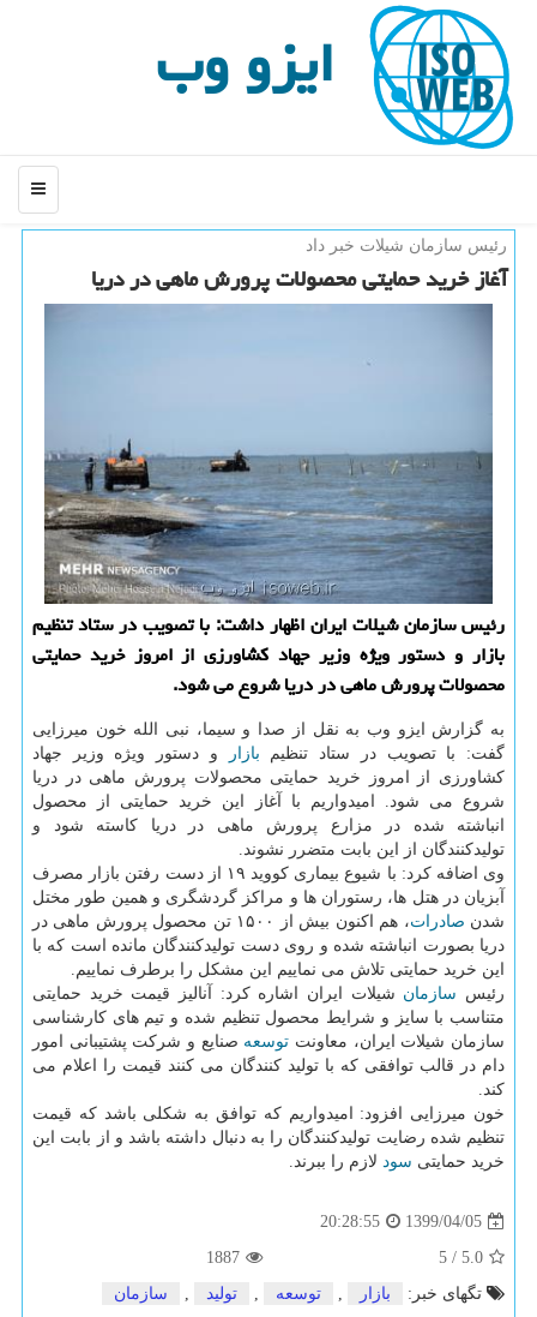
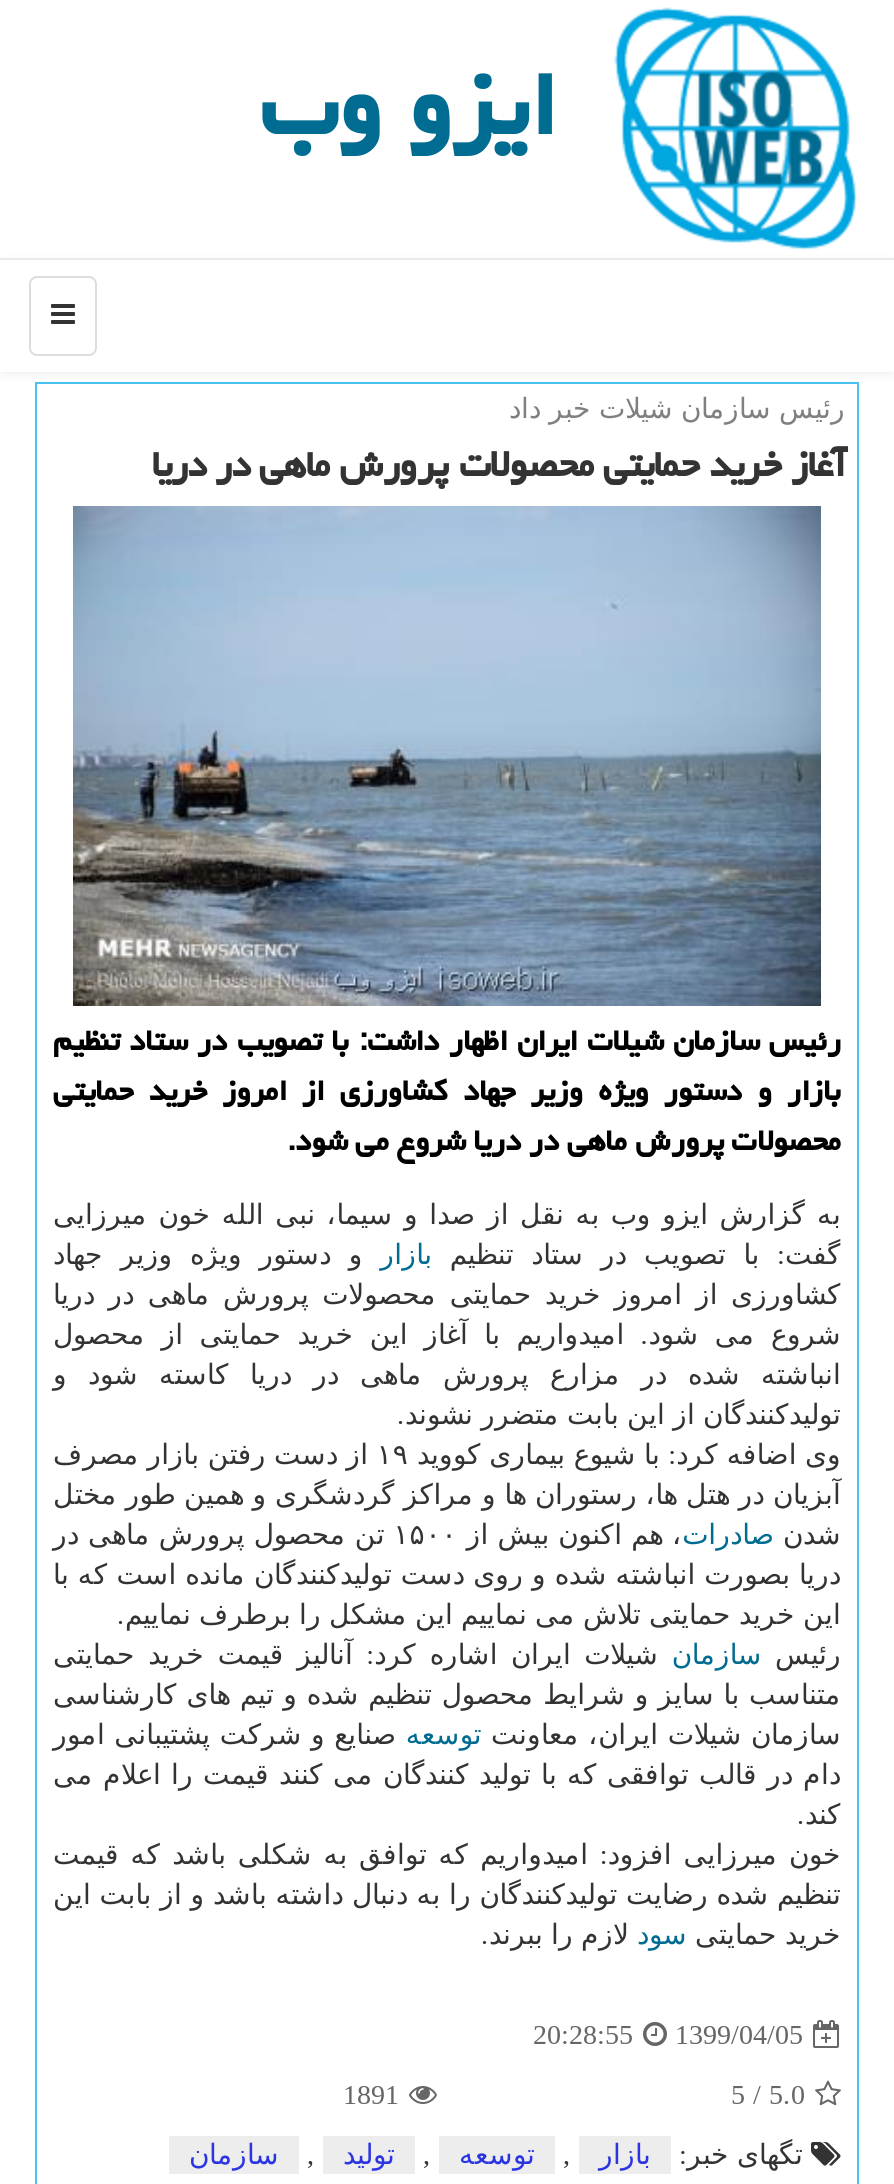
[206,1249,240,1267] 1887 -> [343,2081,399,2111] 1891

